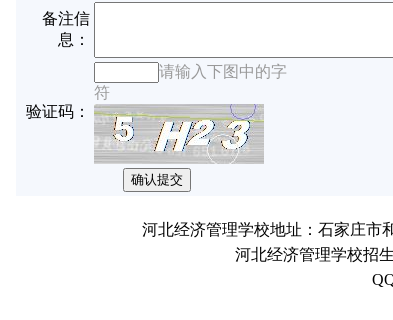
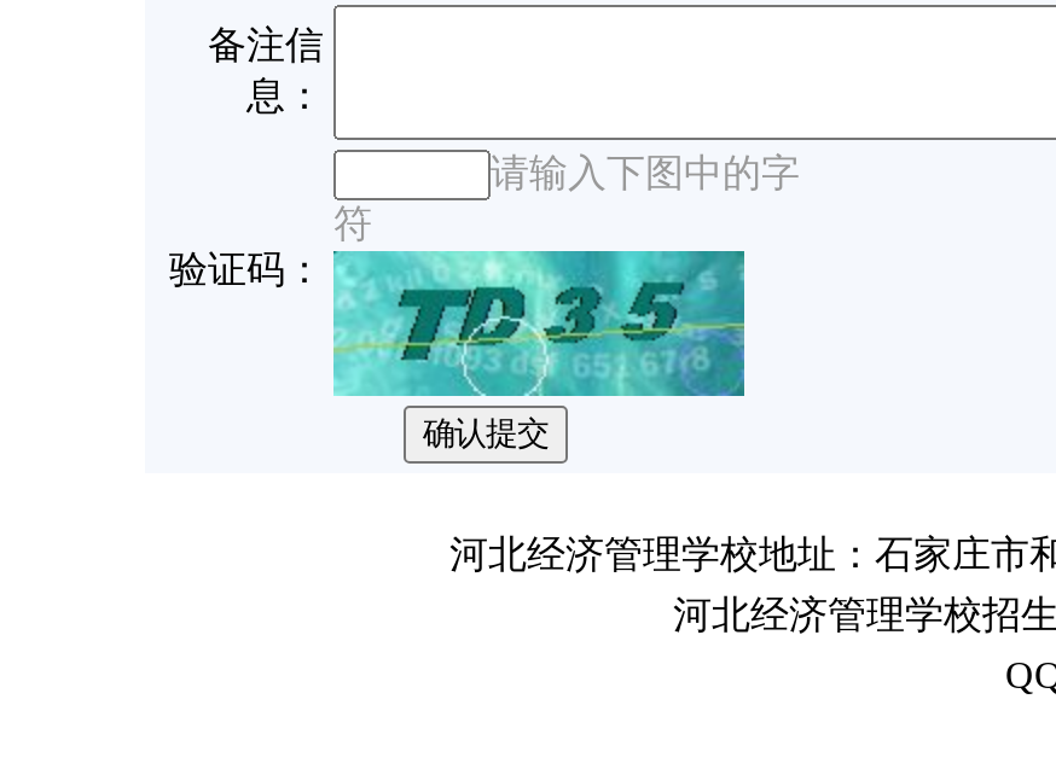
[93,103,265,164] [image] -> [331,249,747,398] [image]

